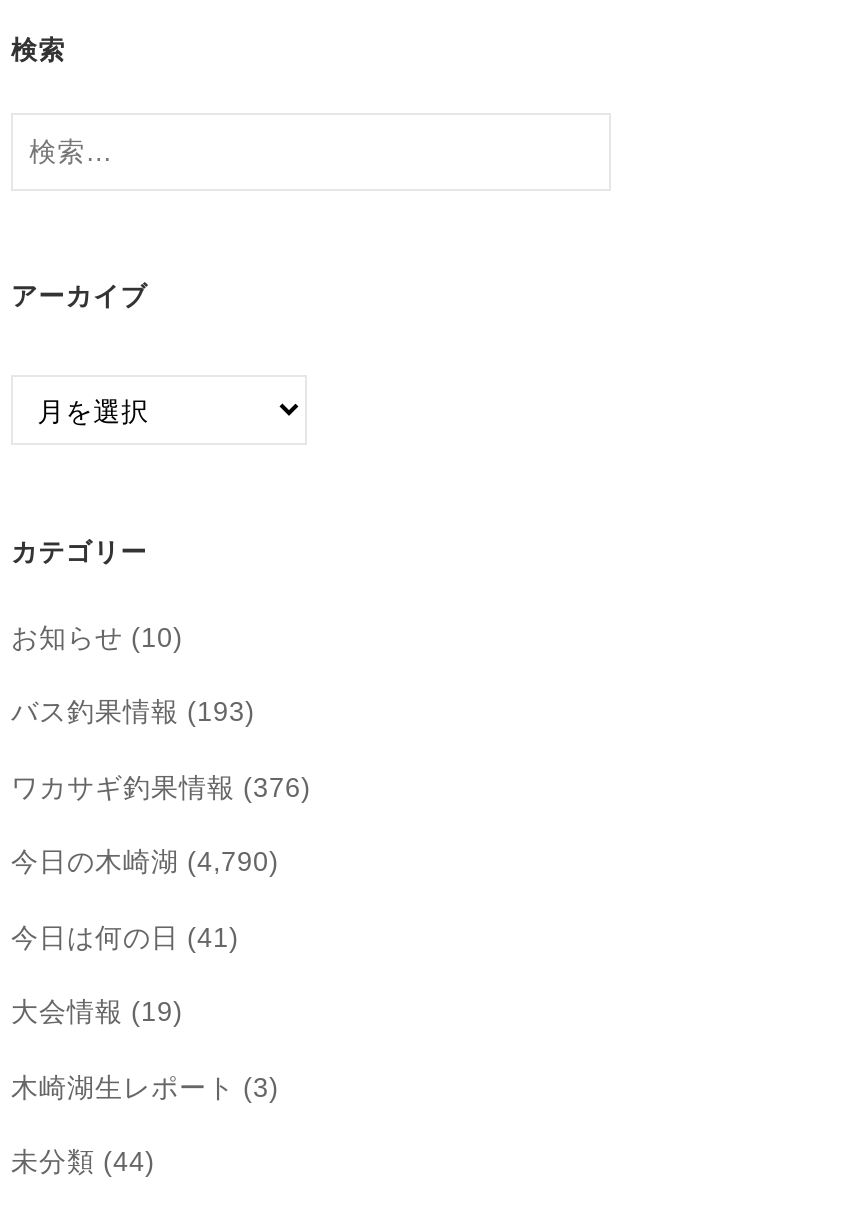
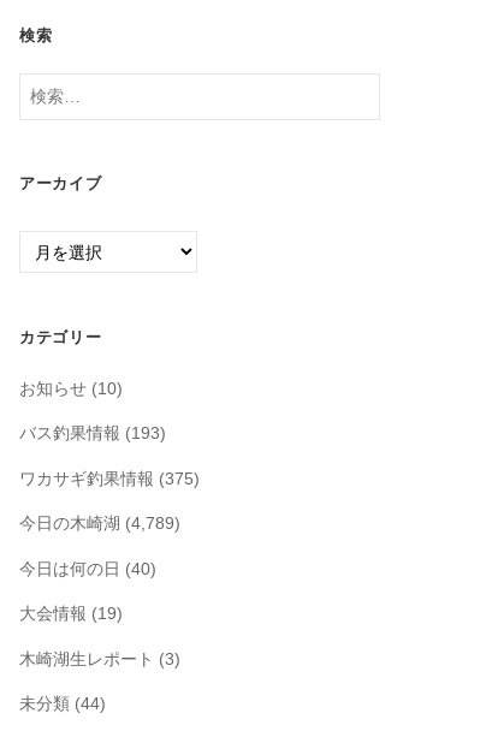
[11,772,311,802] ワカサギ釣果情報(376) -> [19,470,200,488] ワカサギ釣果情報(375)
[11,847,279,877] 今日の木崎湖(4,790) -> [19,515,180,533] 今日の木崎湖(4,789)
[11,922,239,952] 今日は何の日(41) -> [19,560,156,578] 今日は何の日(40)

